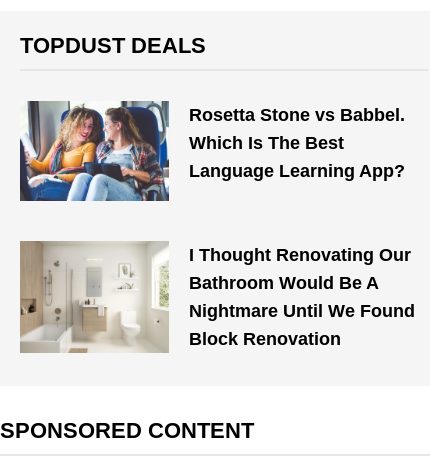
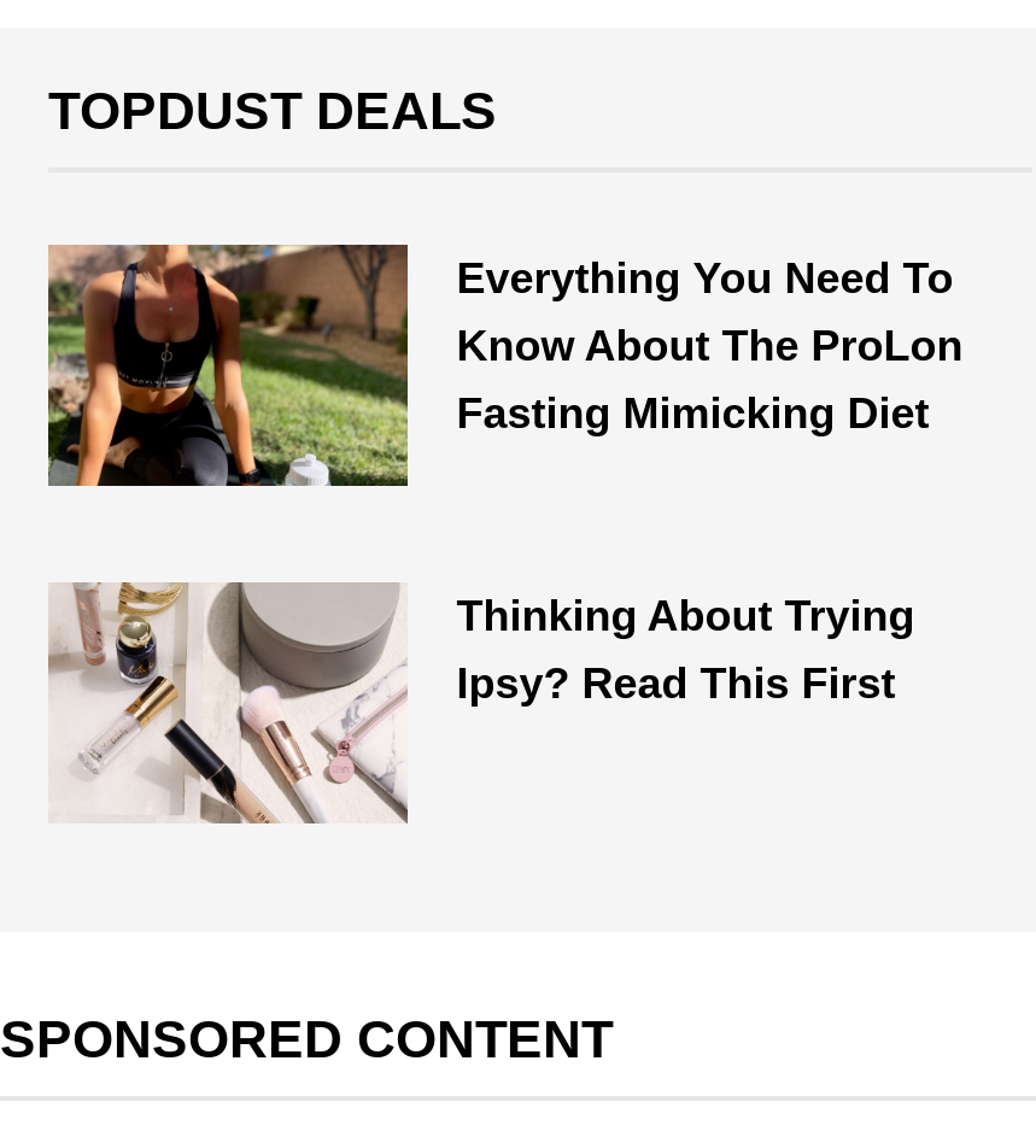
[19,100,405,202] [image] | Rosetta Stone vs Babbel. | Which Is The Best | Language Learning App? -> [46,242,963,488] [image] | Everything You Need To | Know About The ProLon | Fasting Mimicking Diet
[19,241,415,354] [image] | I Thought Renovating Our | Bathroom Would Be A | Nightmare Until We Found | Block Renovation -> [48,582,915,852] [image] | Thinking About Trying | Ipsy? Read This First

